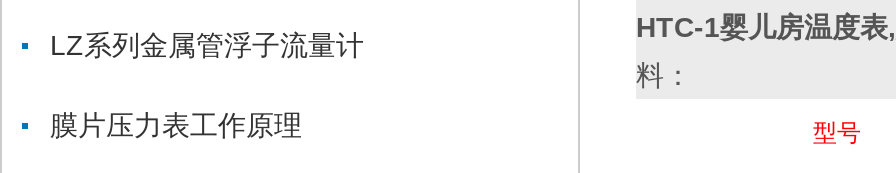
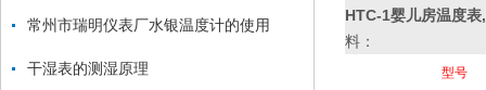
[50,29,364,61] LZ系列金属管浮子流量计 -> [27,16,270,34] 常州市瑞明仪表厂水银温度计的使用
[50,109,302,141] 膜片压力表工作原理 -> [27,60,149,77] 干湿表的测湿原理

